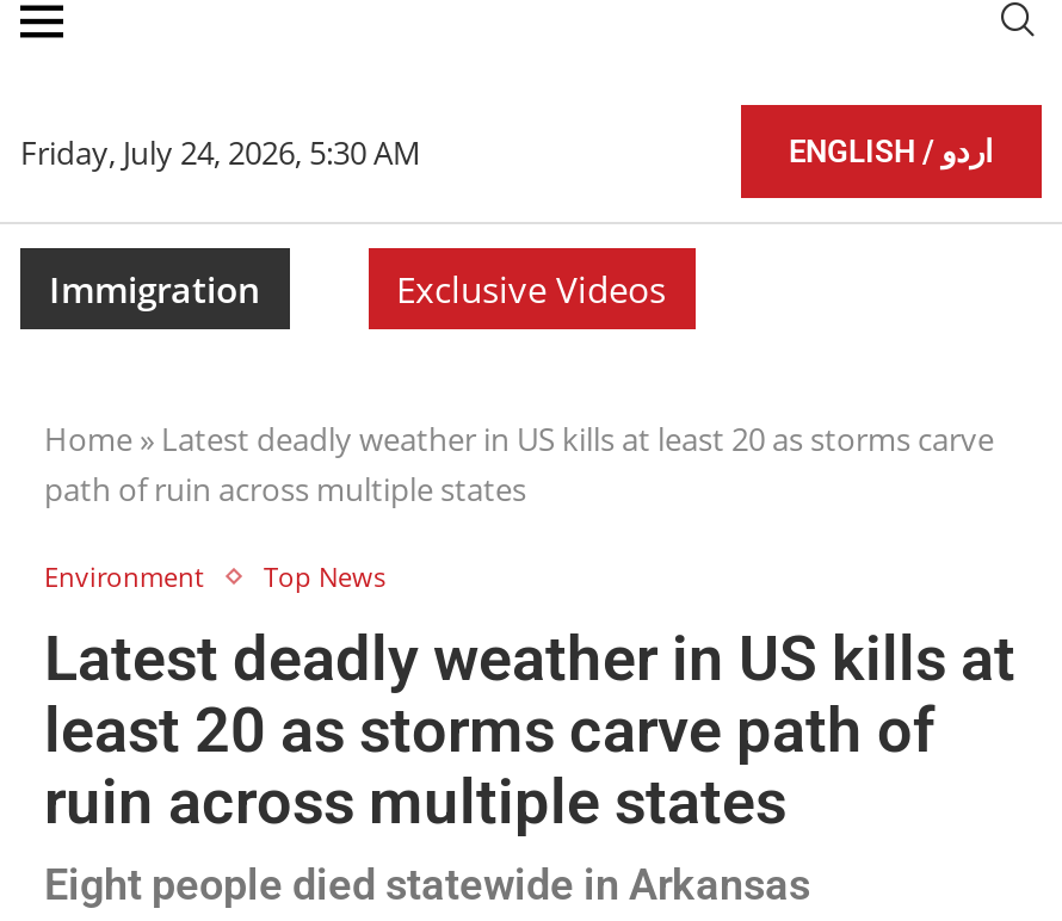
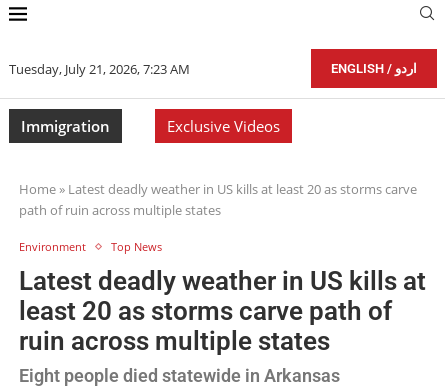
[20,130,421,173] Friday, July 24, 2026, 5:30 AM -> [9,59,190,77] Tuesday, July 21, 2026, 7:23 AM

